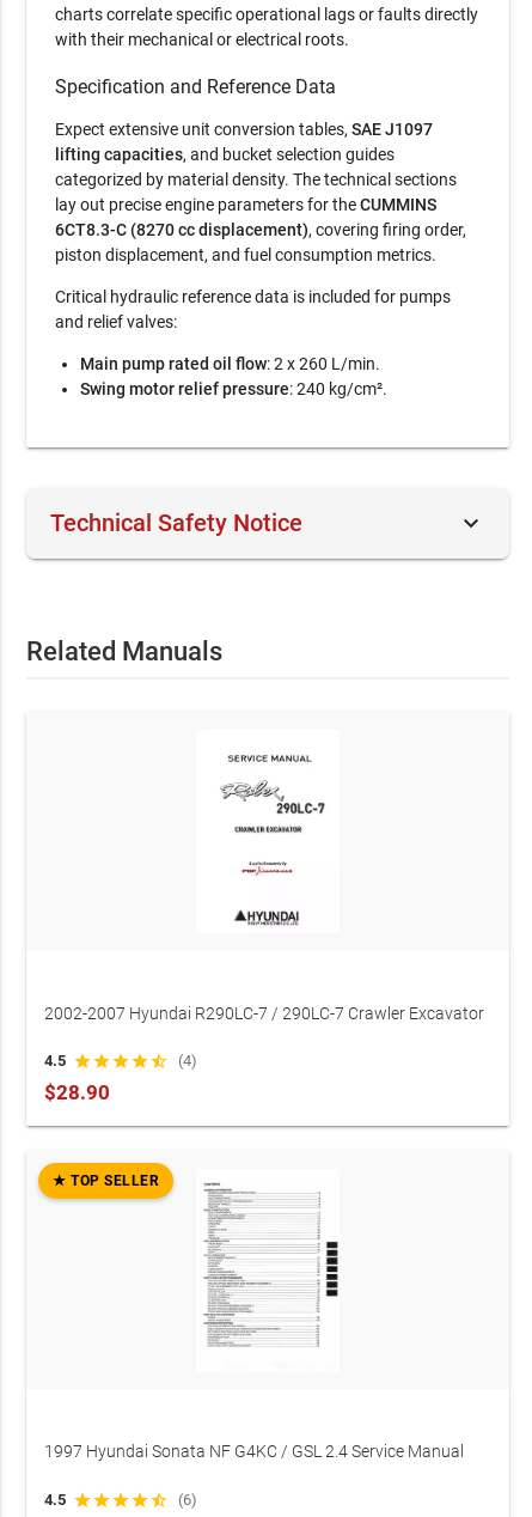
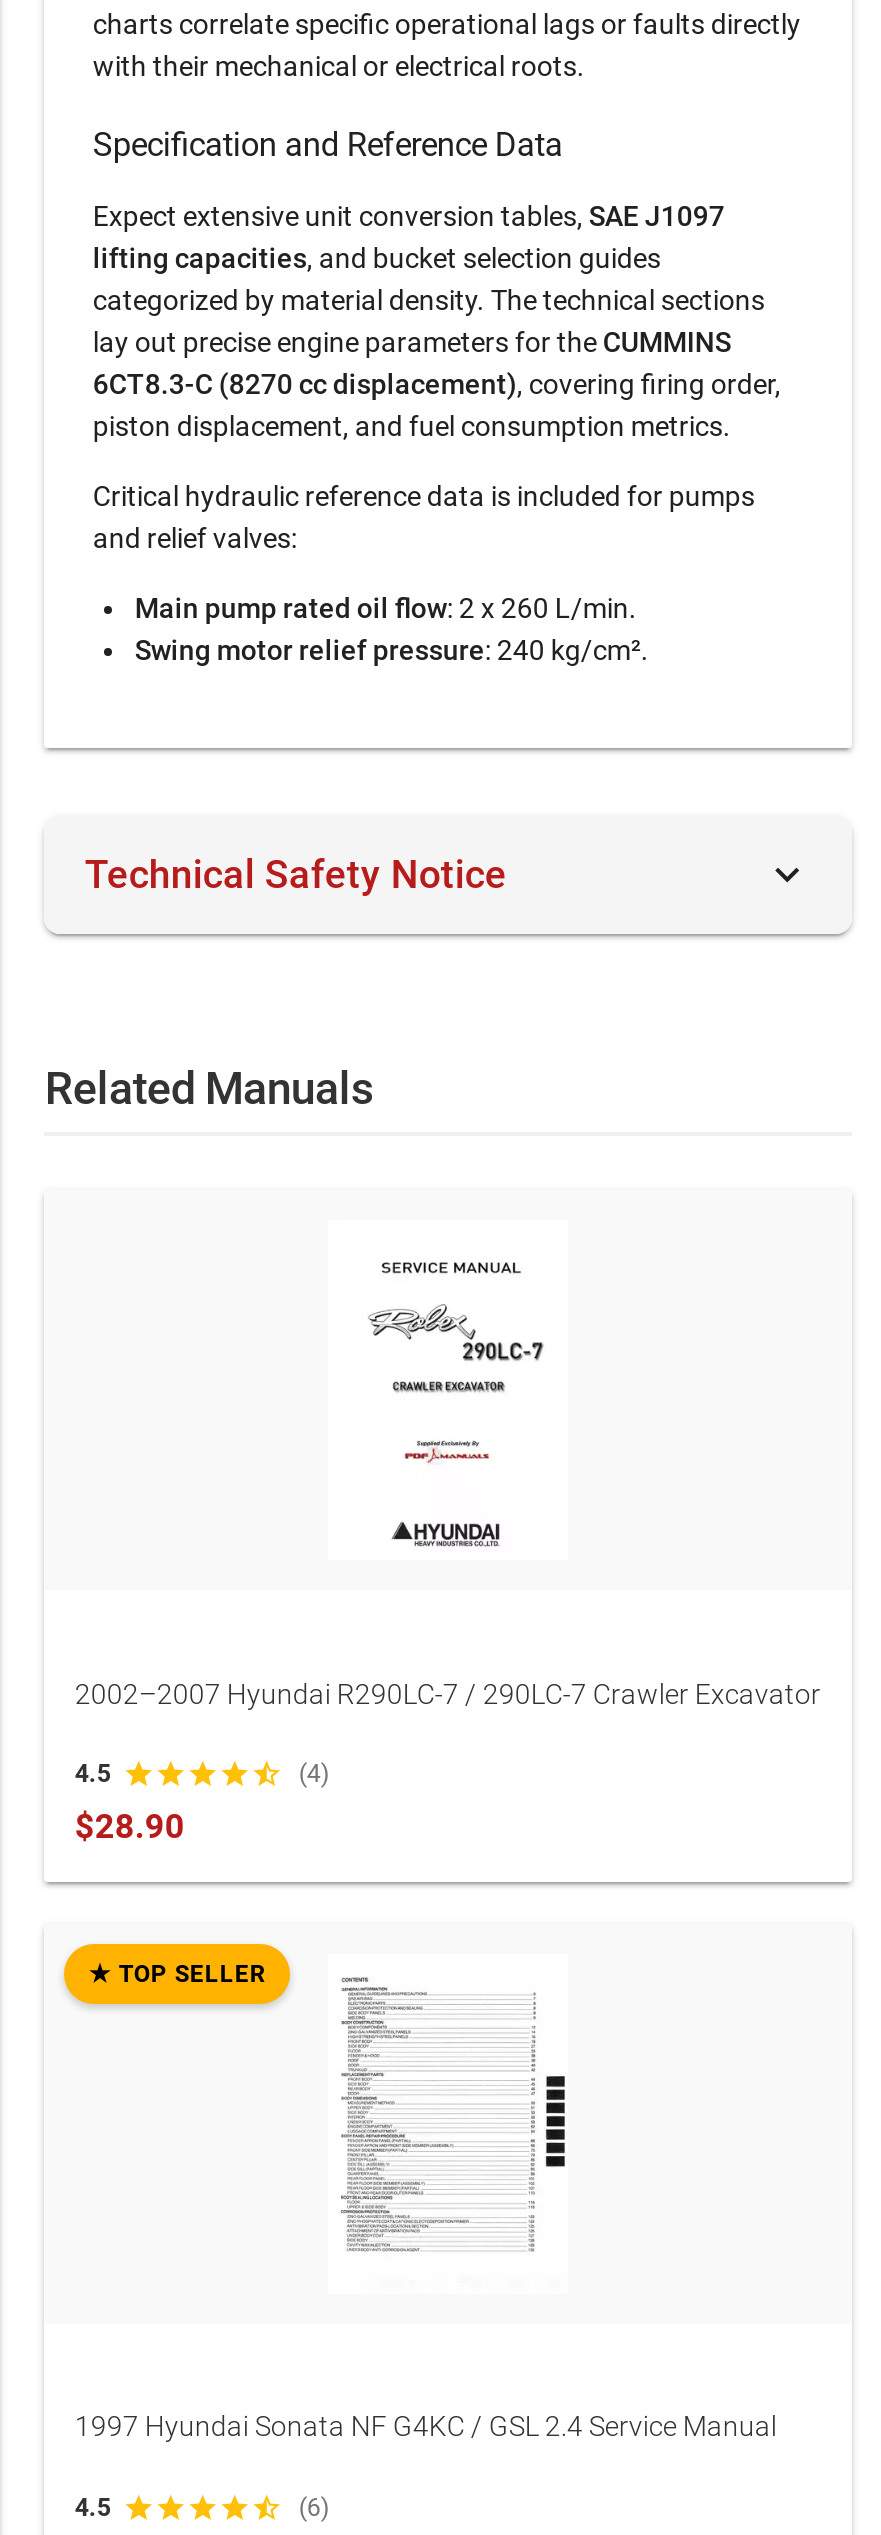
[45,1004,485,1023] 2002-2007 Hyundai R290LC-7 / 290LC-7 Crawler Excavator -> [75,1678,821,1710] 2002–2007 Hyundai R290LC-7 / 290LC-7 Crawler Excavator

